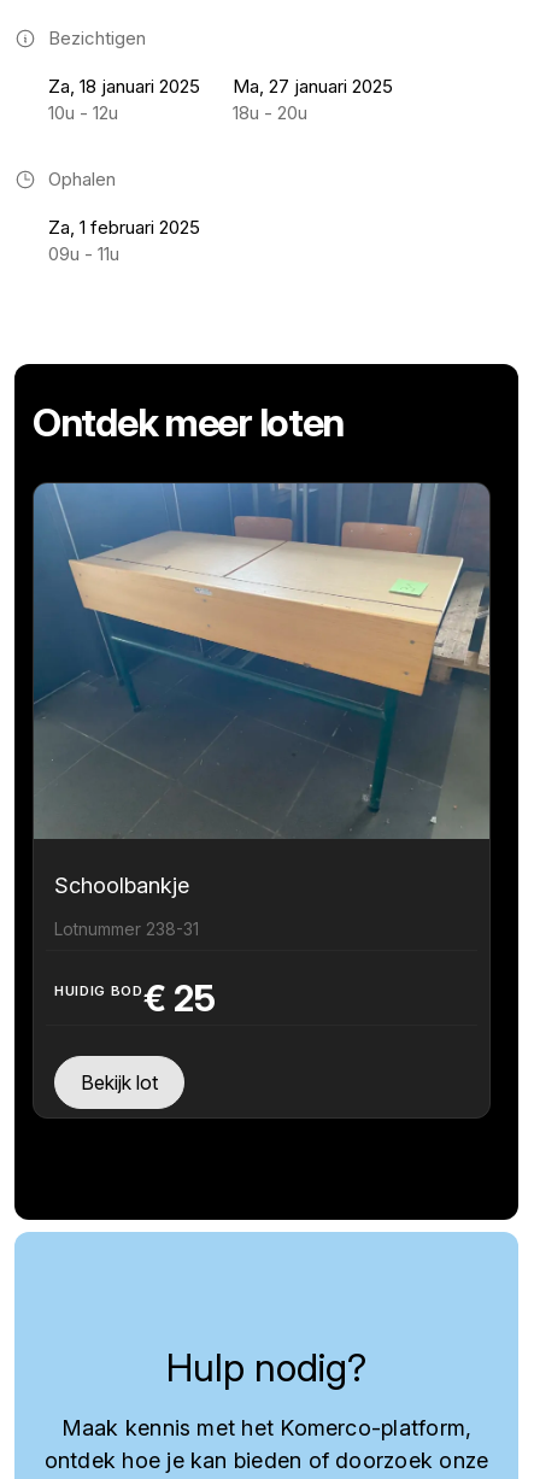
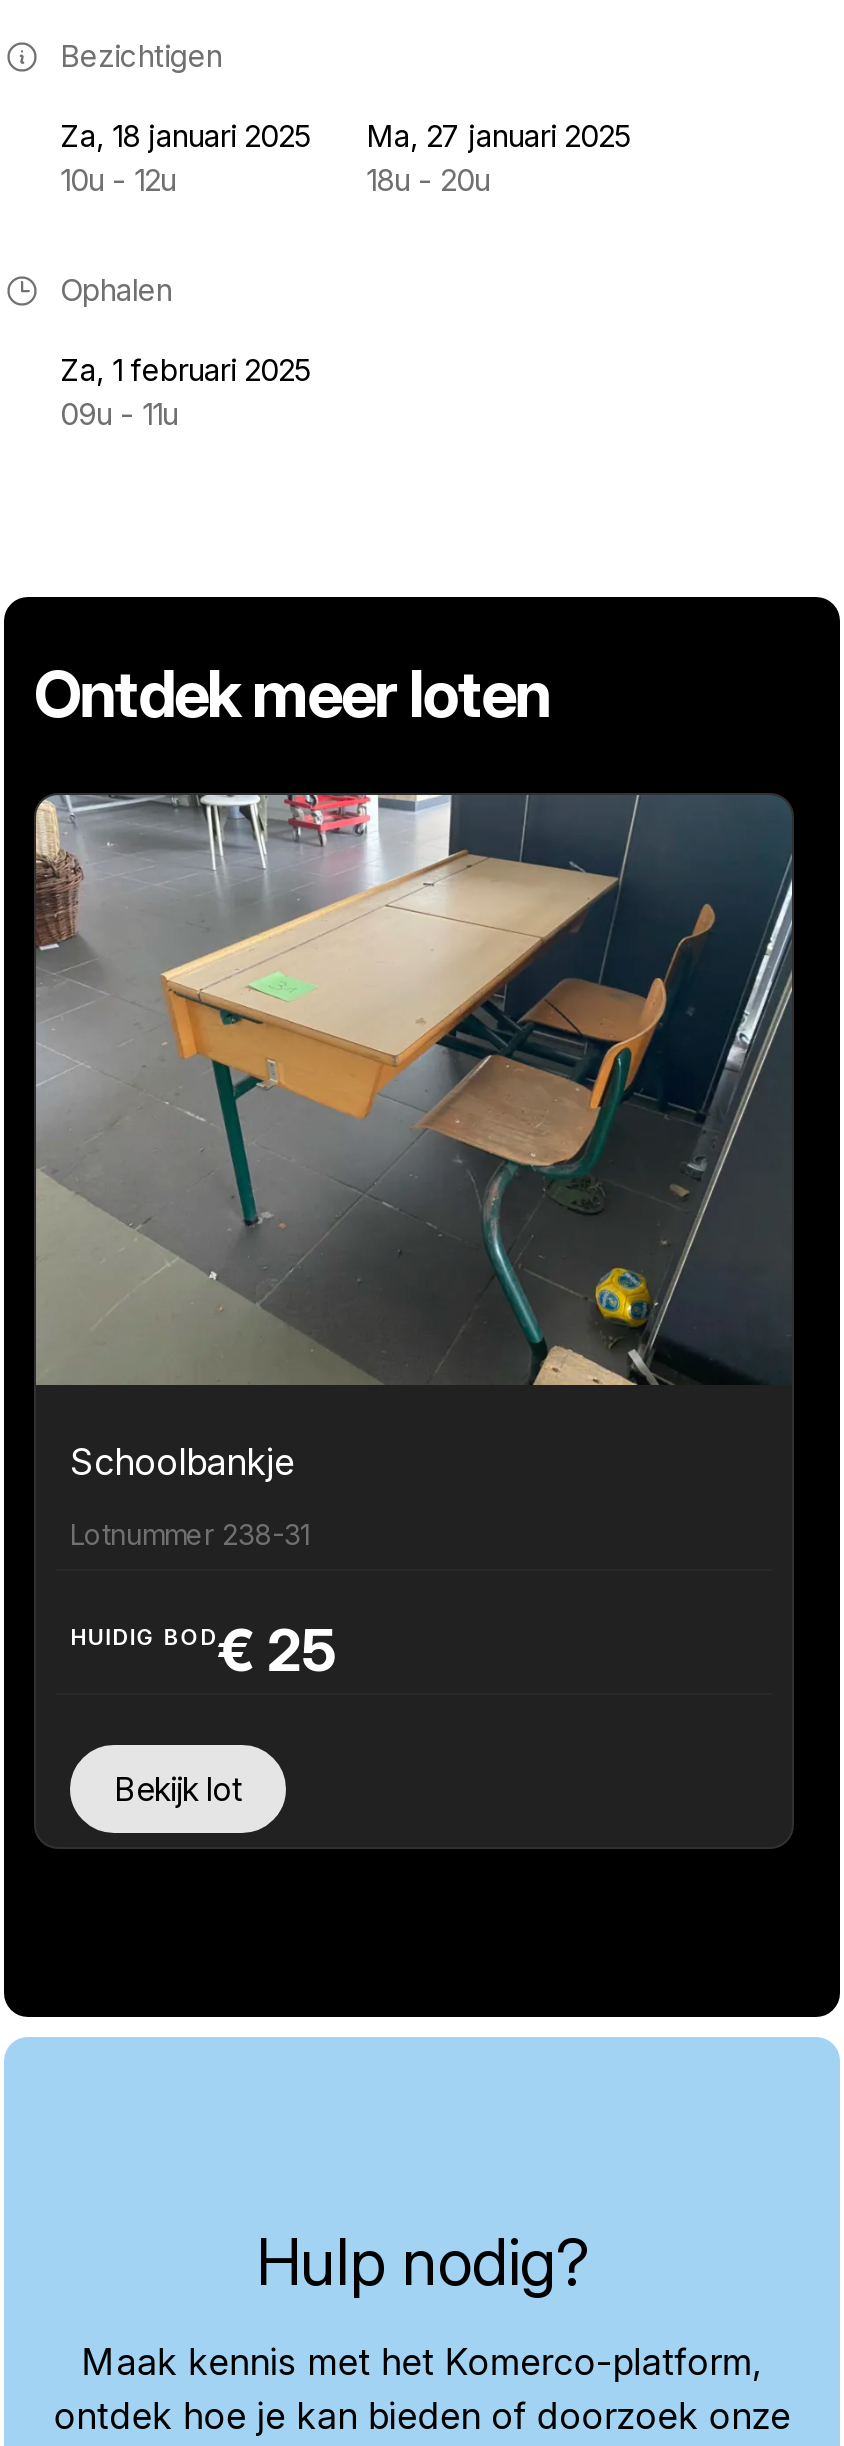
[33,482,491,840] [image] -> [34,793,792,1385] [image]

